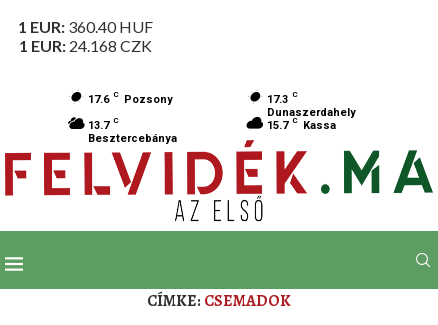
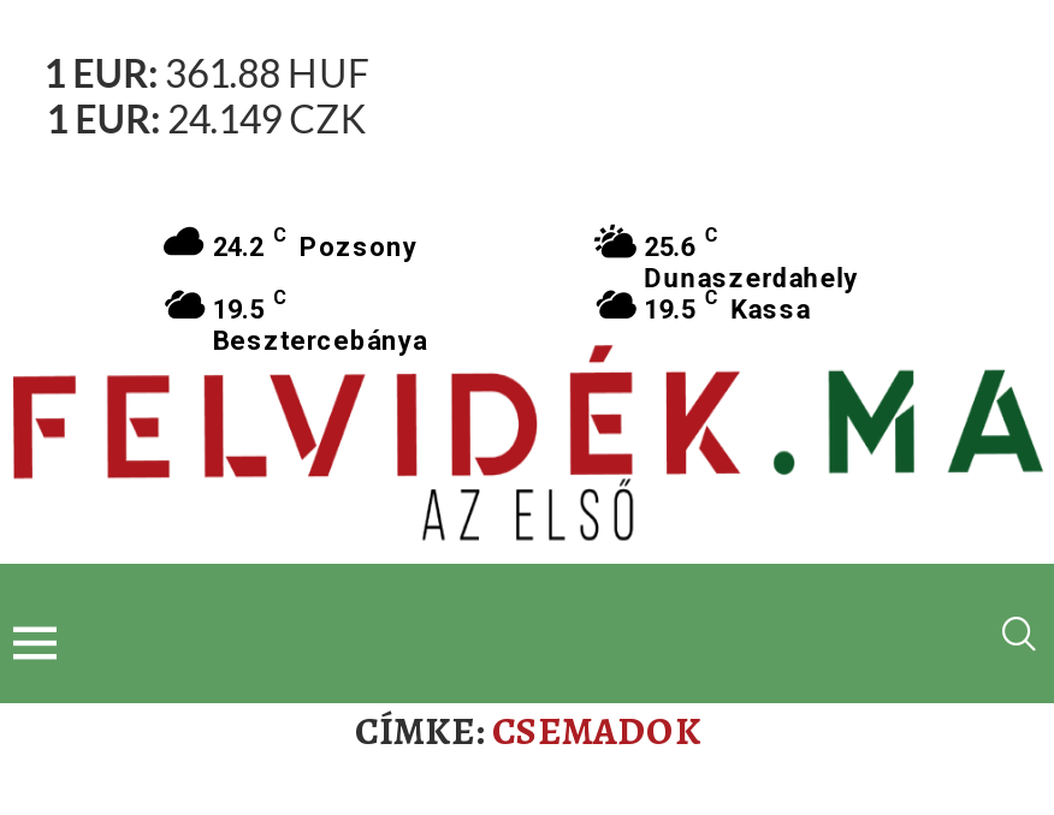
[18,17,153,36] 1 EUR: 360.40 HUF -> [44,49,369,95] 1 EUR: 361.88 HUF
[19,36,152,55] 1 EUR: 24.168 CZK -> [46,95,366,141] 1 EUR: 24.149 CZK
[88,90,173,106] 17.6 C Pozsony -> [213,225,418,263] 24.2 C Pozsony
[267,90,298,106] 17.3 C -> [644,225,719,263] 25.6 C
[88,116,119,132] 13.7 C -> [213,287,288,326] 19.5 C
[267,116,336,132] 15.7 C Kassa -> [644,287,810,326] 19.5 C Kassa

